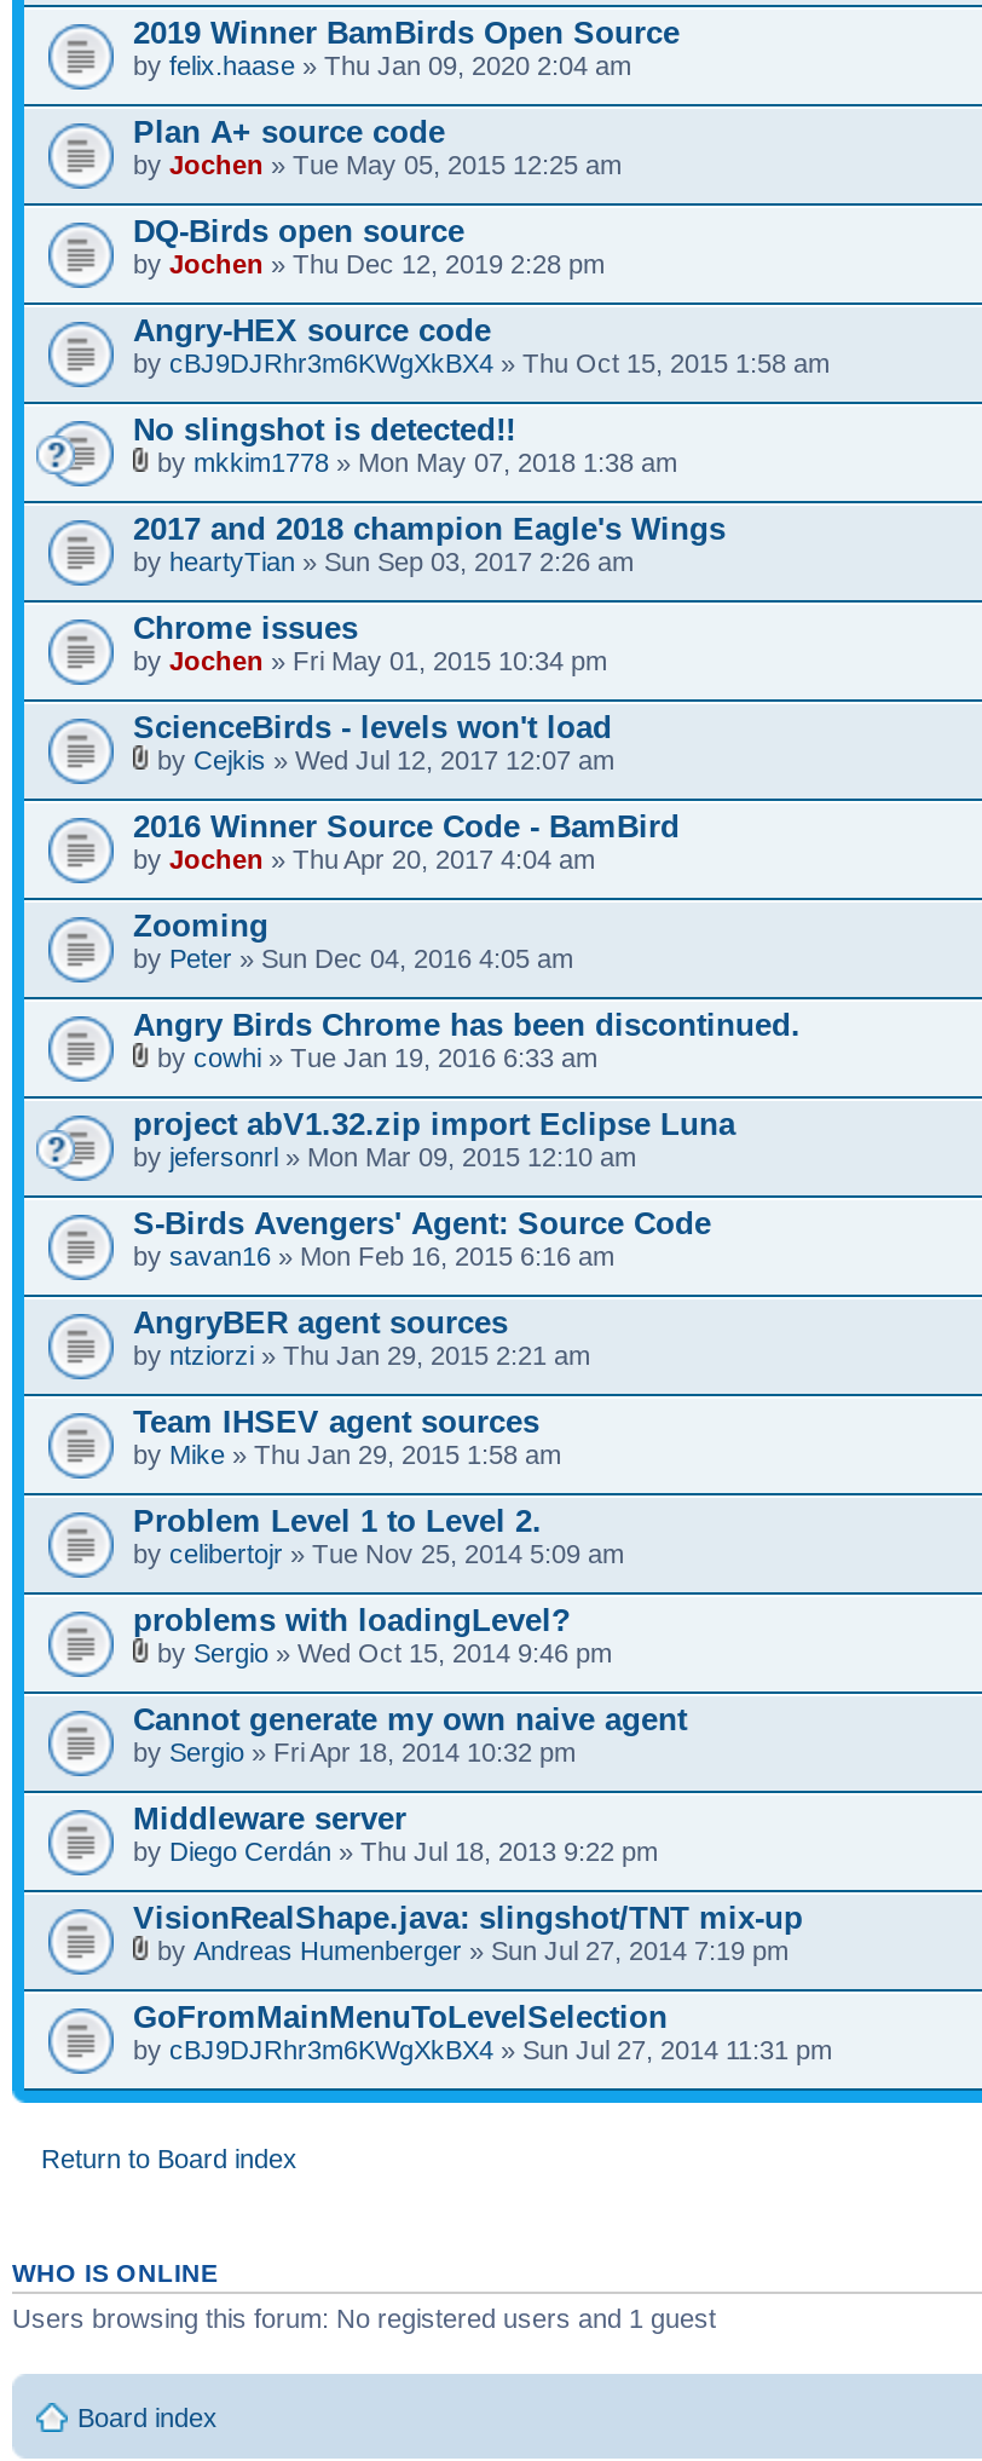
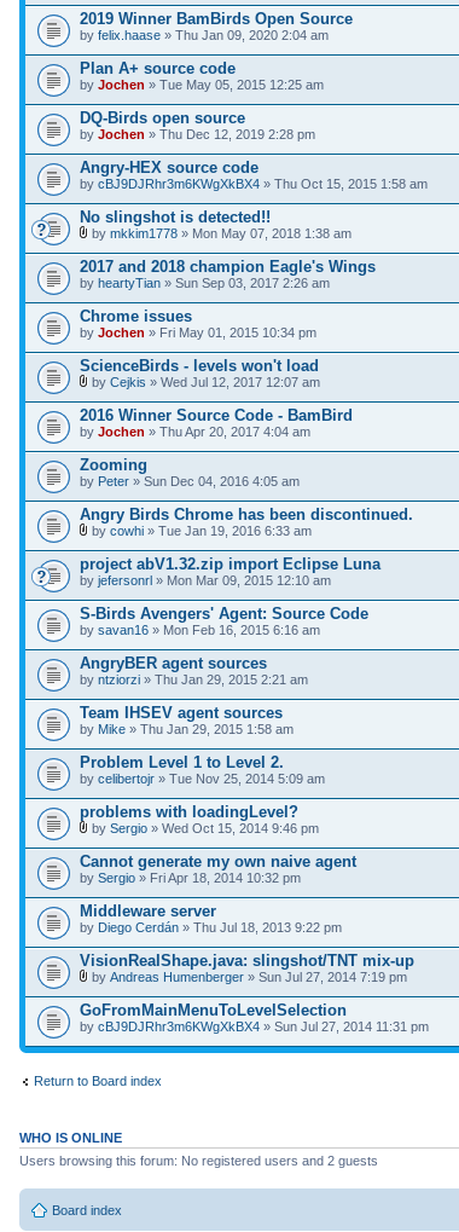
[12,2302,716,2332] Users browsing this forum: No registered users and 1 guest -> [19,1153,378,1167] Users browsing this forum: No registered users and 2 guests

